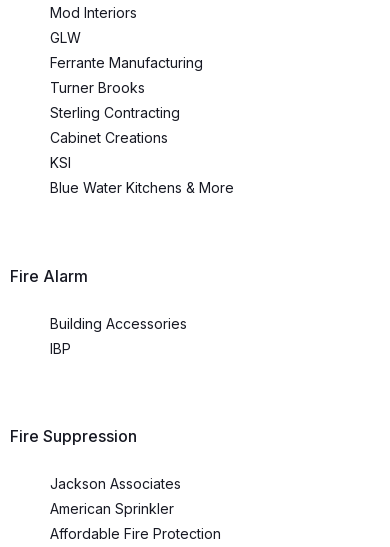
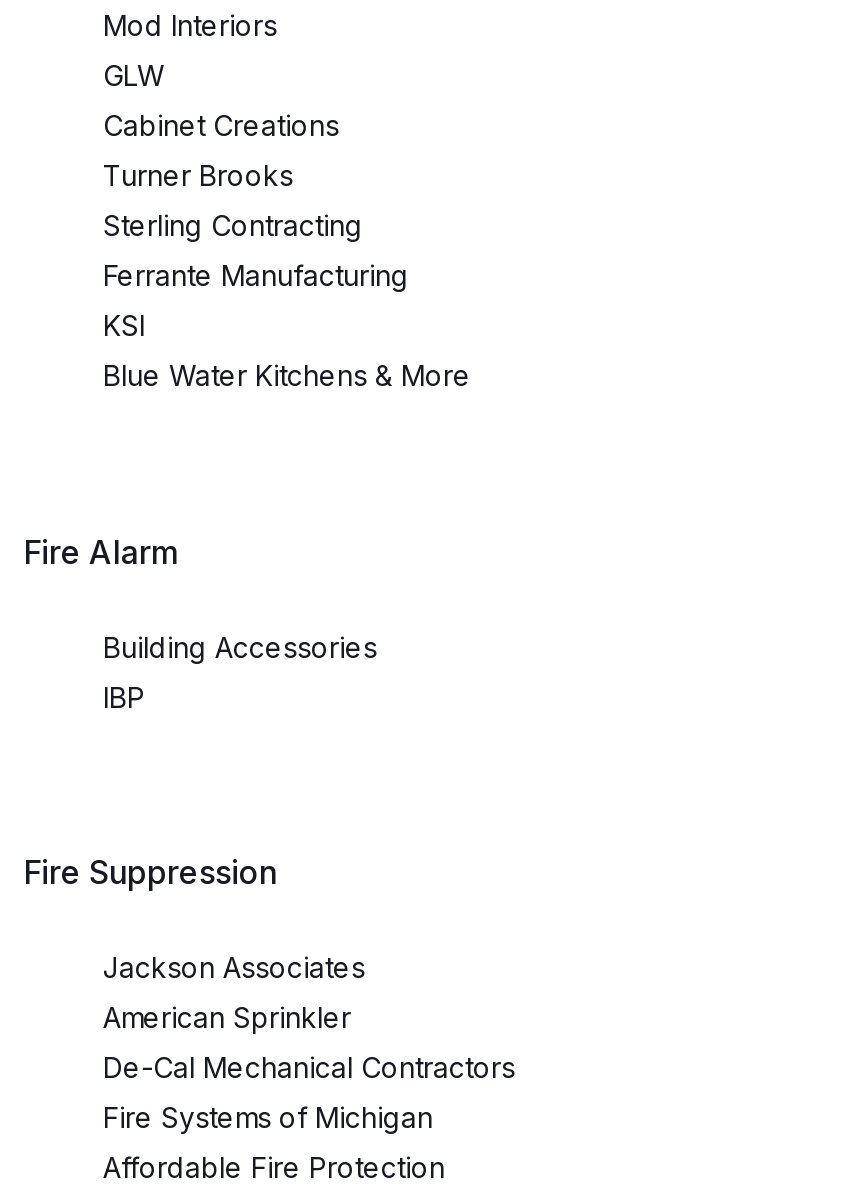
moved [50,54,203,71] -> [103,259,409,293]: Ferrante Manufacturing
moved [50,129,168,146] -> [103,109,339,143]: Cabinet Creations
none -> [103,1051,515,1135] De-Cal Mechanical Contractors | Fire Systems of Michigan

